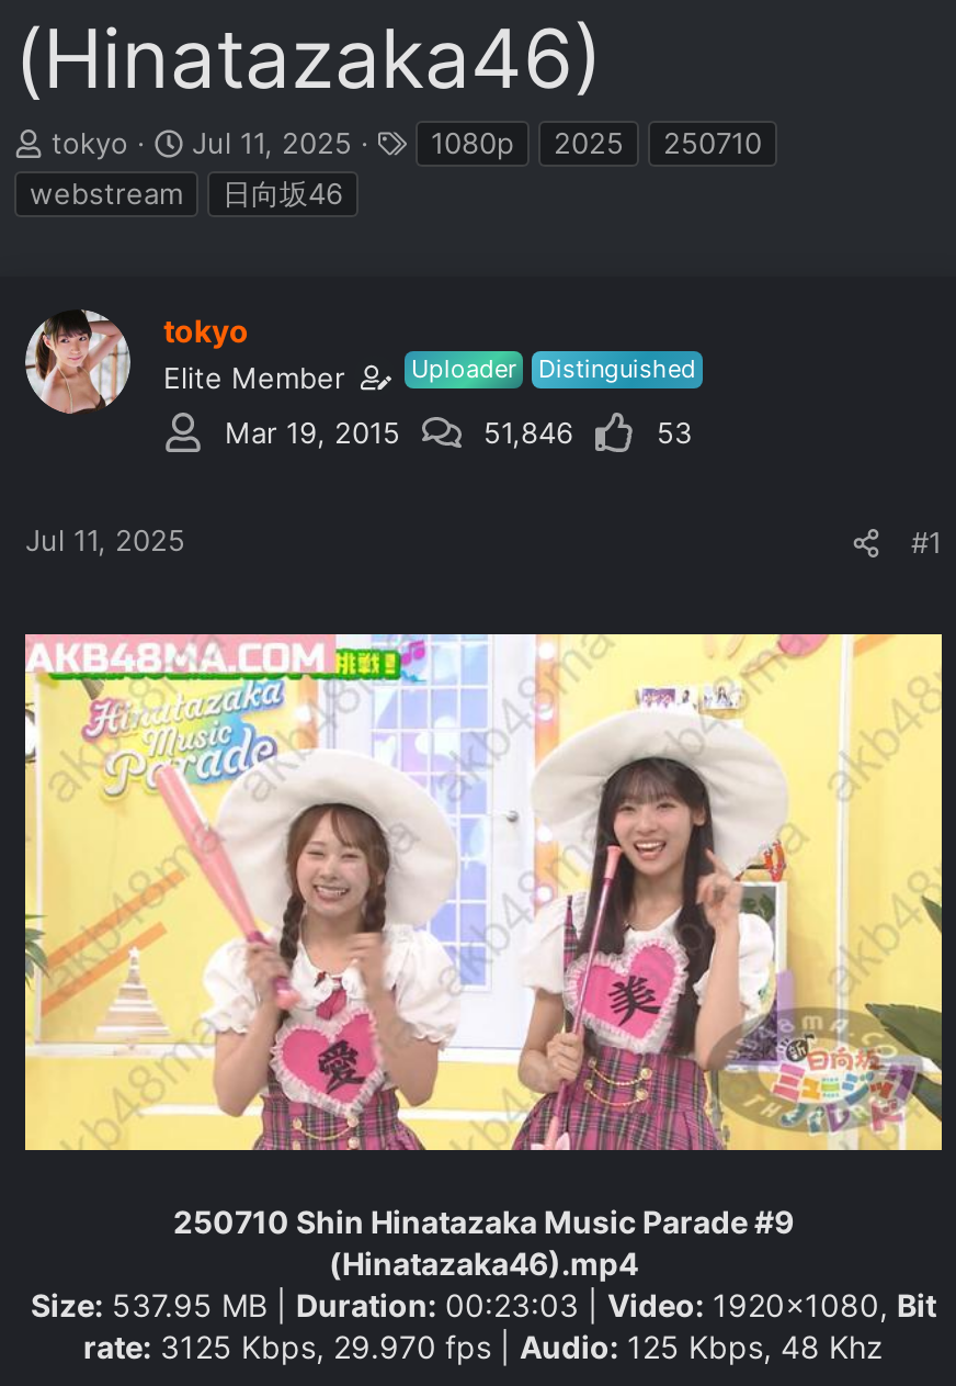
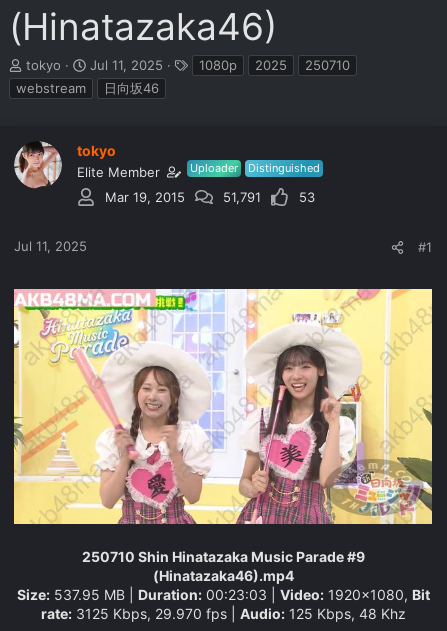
[483,416,573,451] 51,846 -> [223,189,261,205] 51,791

